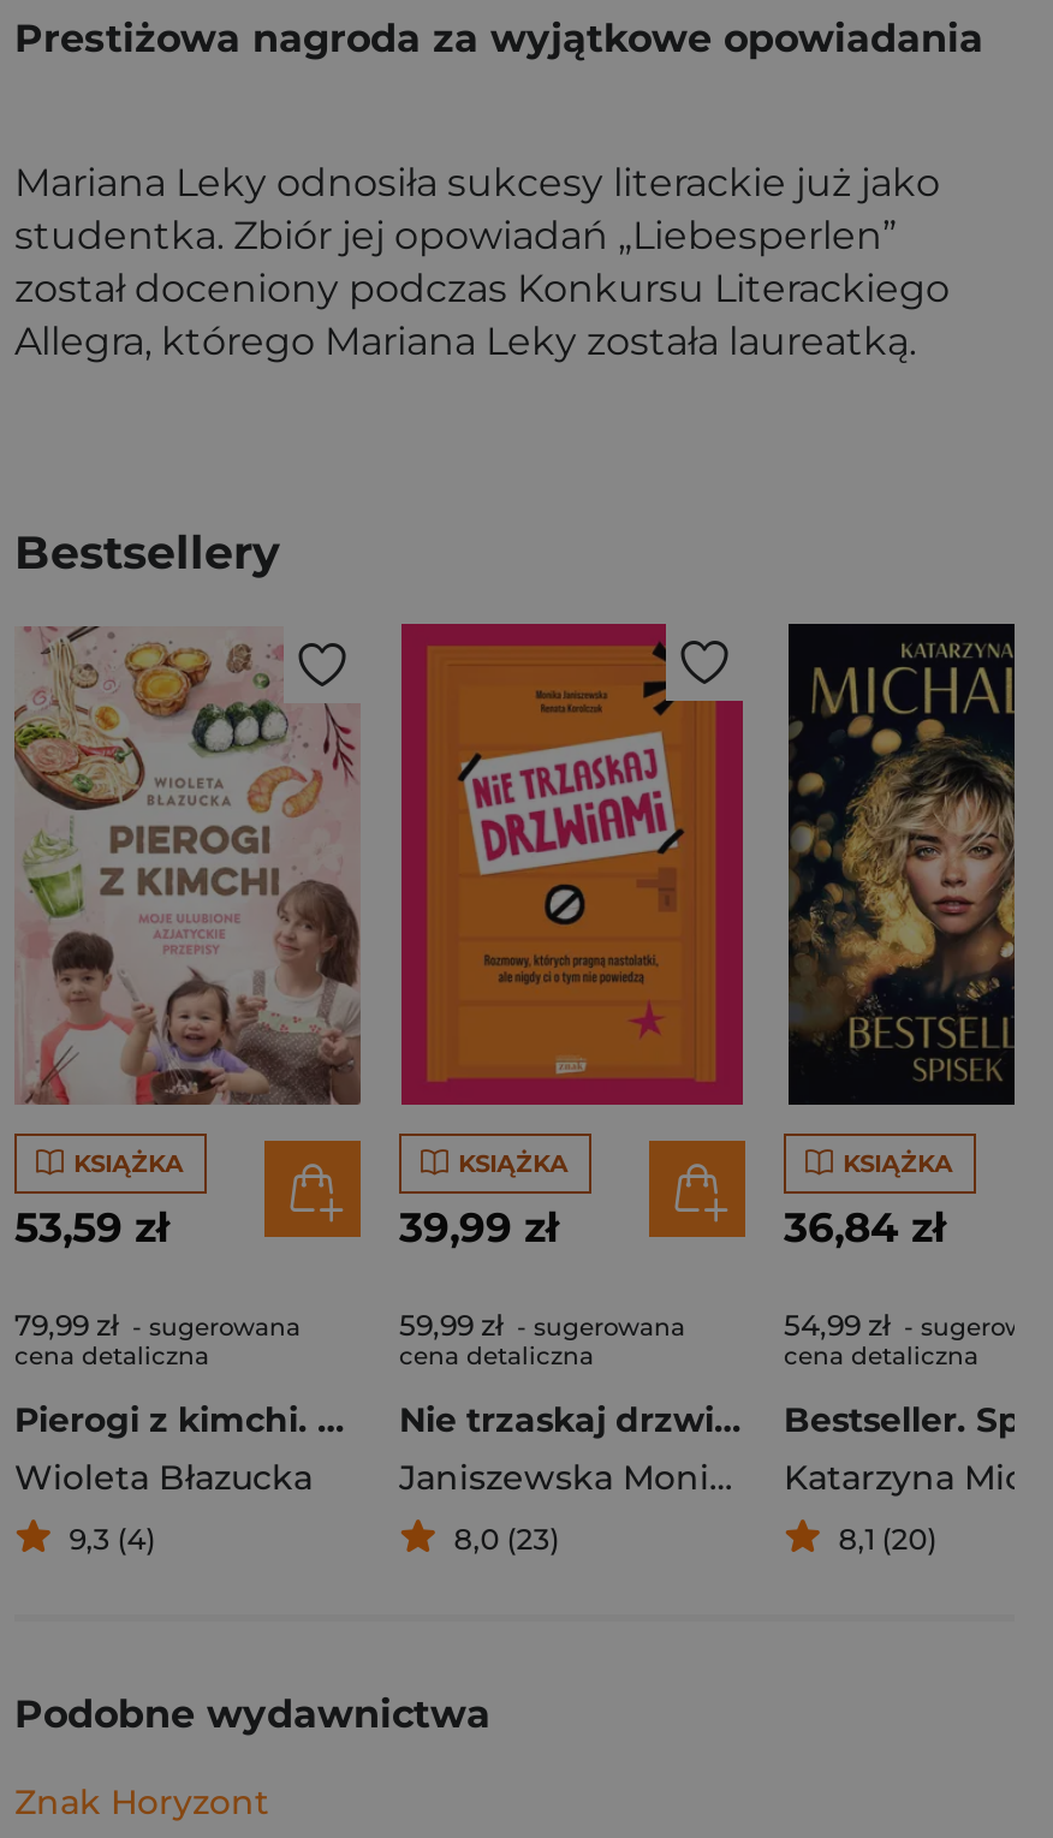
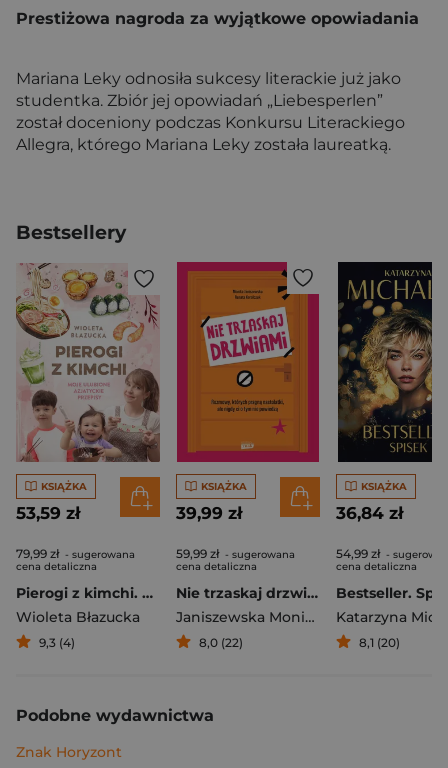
[454,1521,560,1557] 8,0 (23) -> [199,635,243,650] 8,0 (22)

